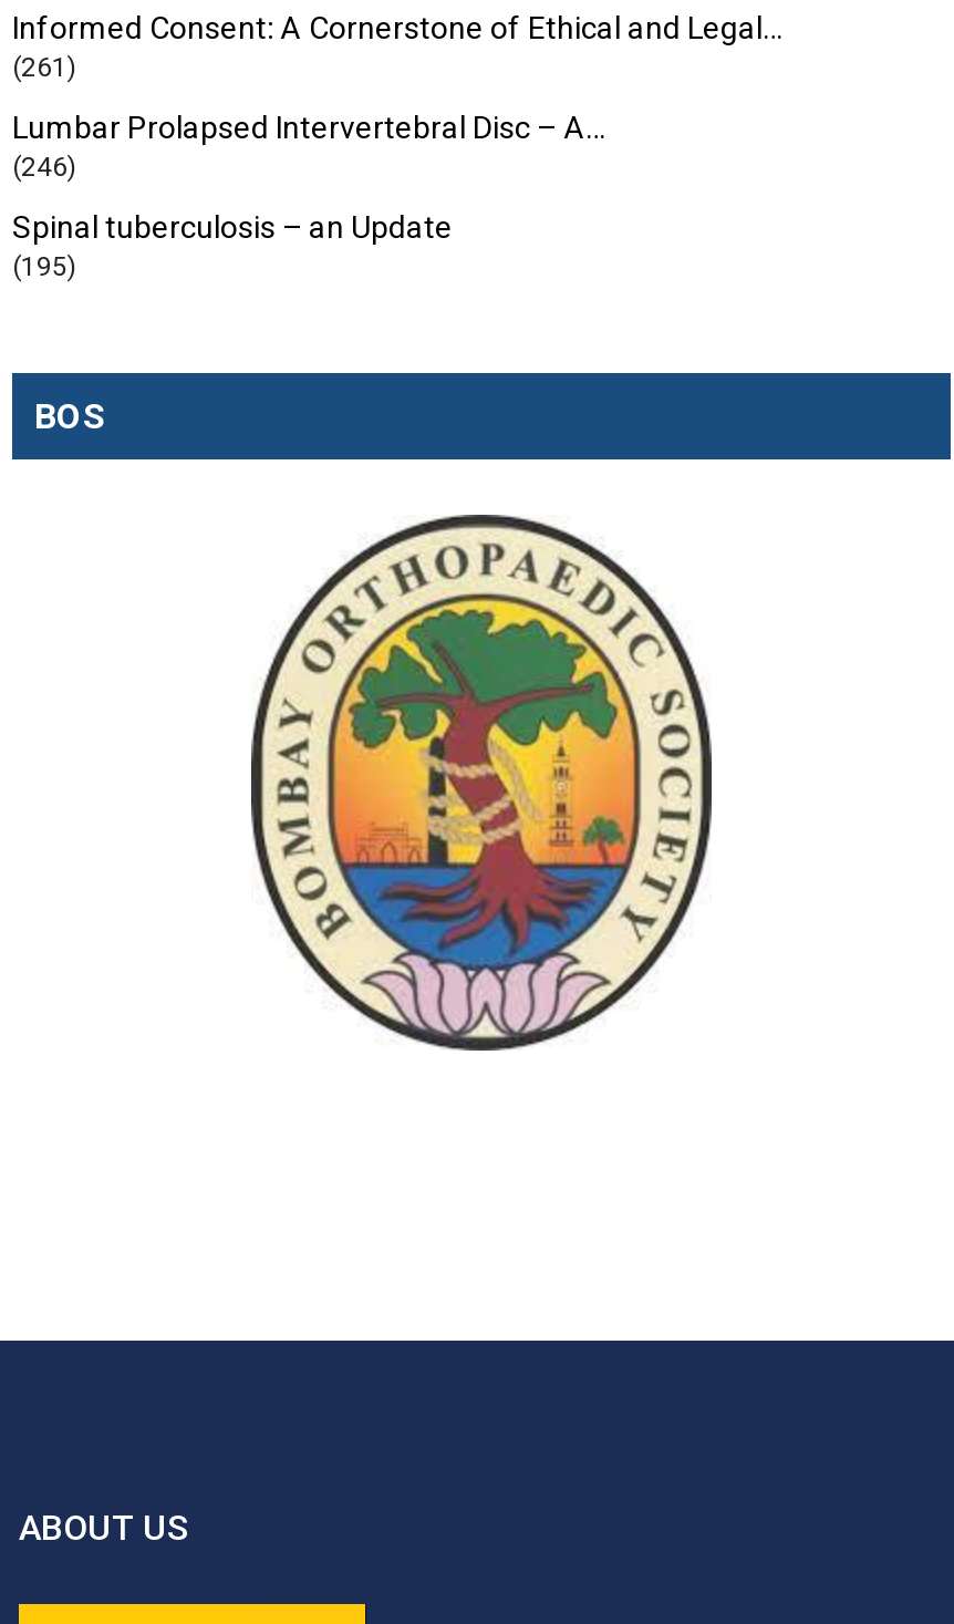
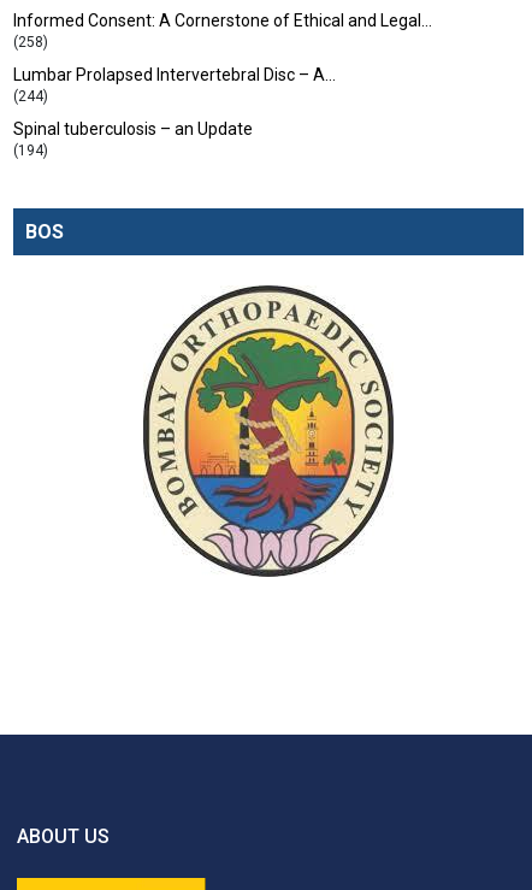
[12,52,76,83] (261) -> [13,34,48,51] (258)
[12,152,76,183] (246) -> [13,88,48,105] (244)
[12,251,76,282] (195) -> [13,142,48,159] (194)

